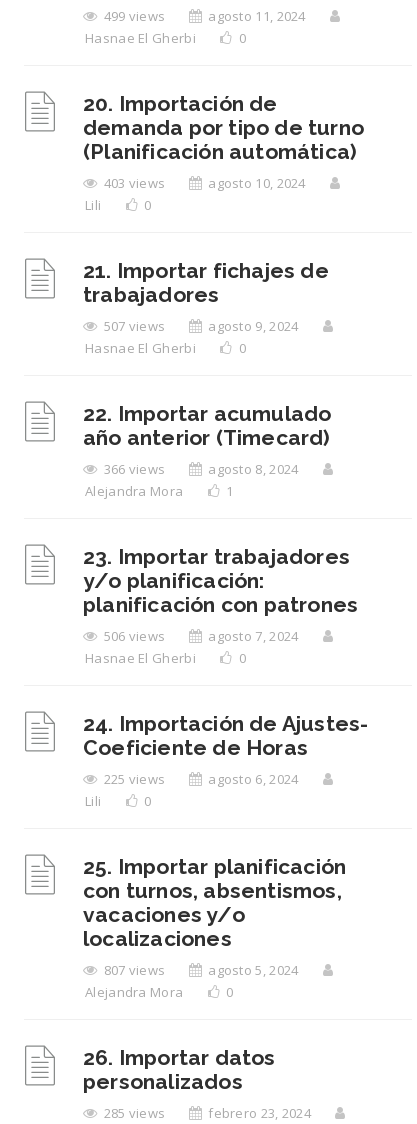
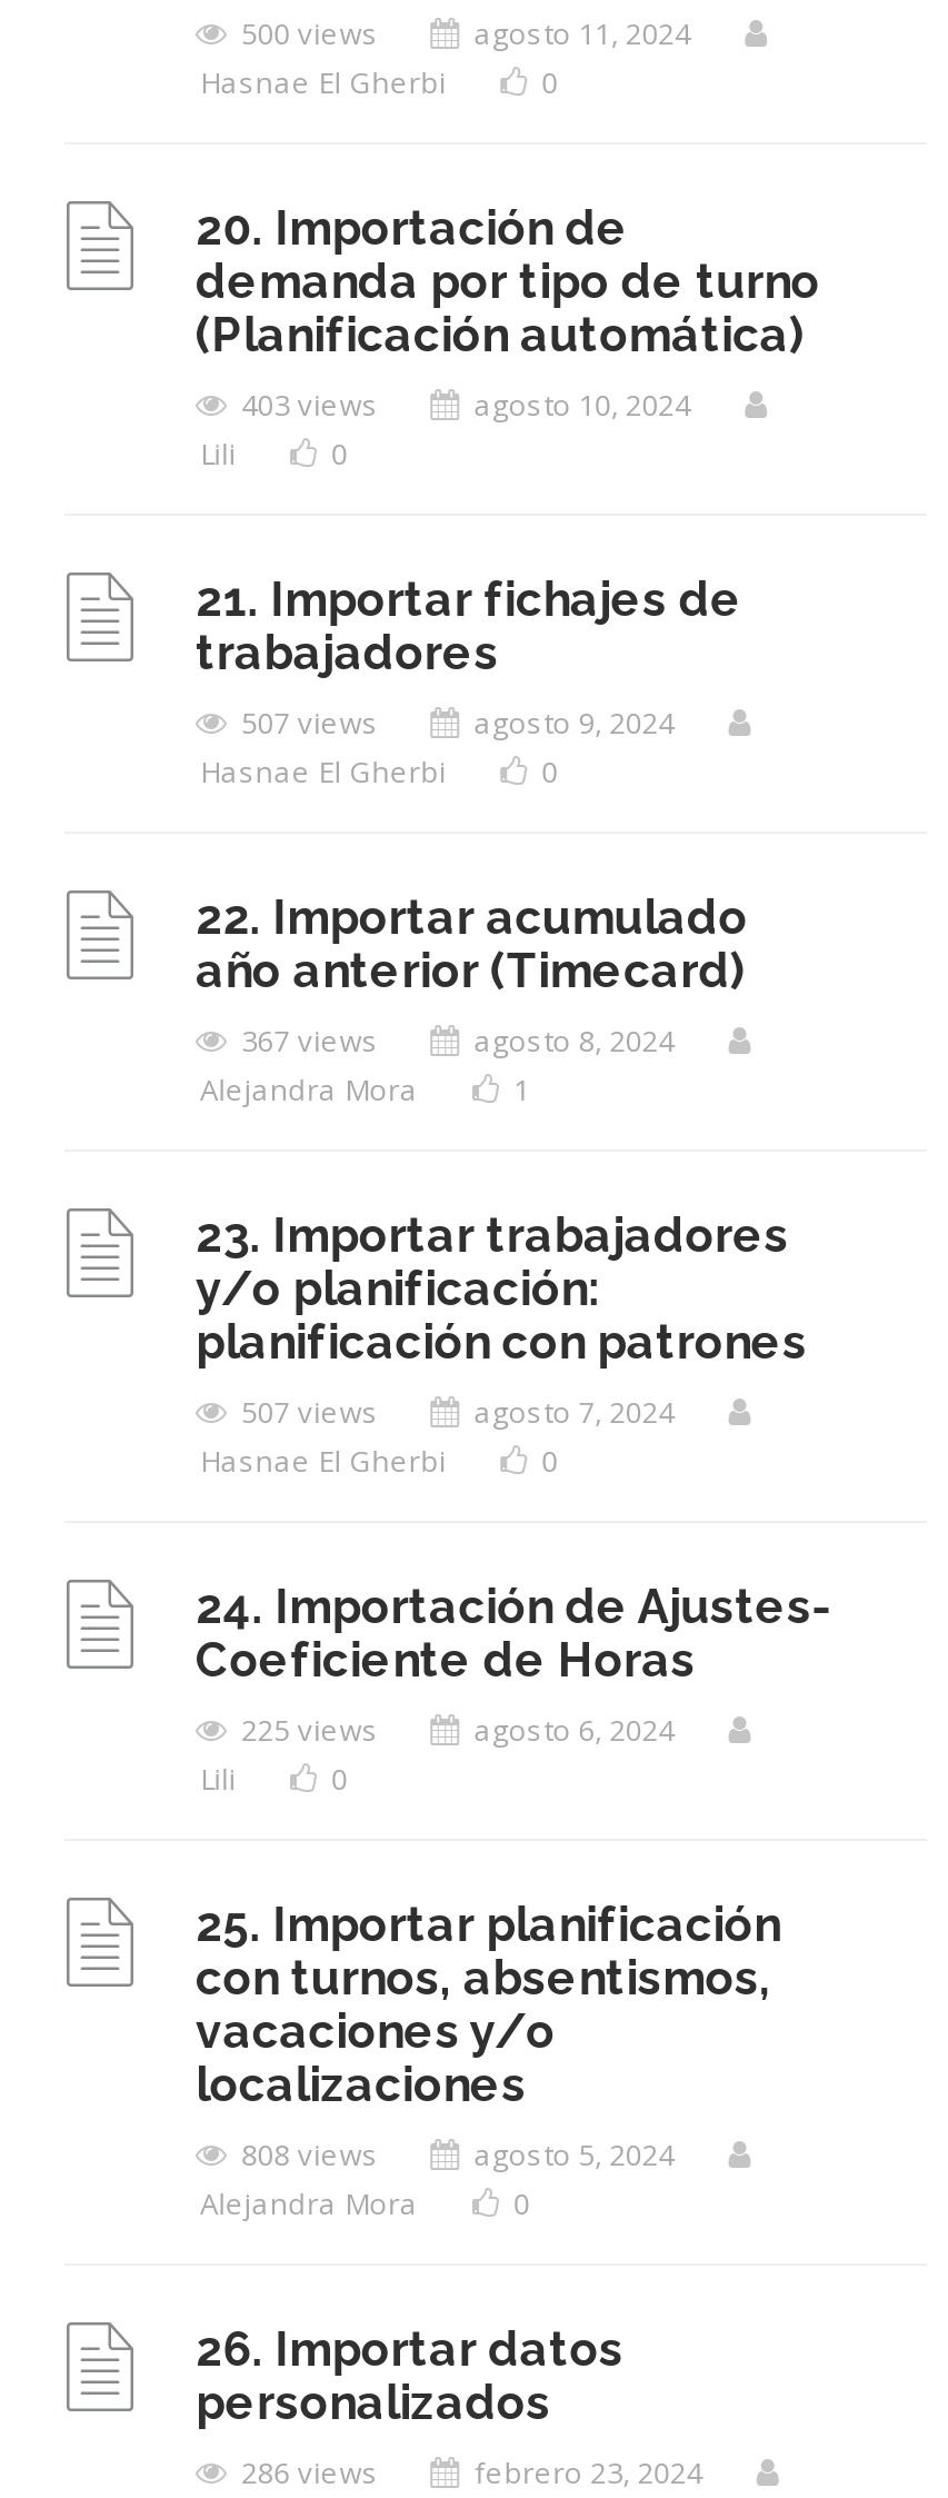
[104,6,169,24] 499 views -> [241,13,386,53] 500 views
[104,459,169,477] 366 views -> [241,1021,386,1061] 367 views
[104,626,169,644] 506 views -> [241,1392,386,1432] 507 views
[104,960,169,978] 807 views -> [241,2134,386,2174] 808 views
[104,1103,169,1121] 285 views -> [241,2452,386,2492] 286 views

